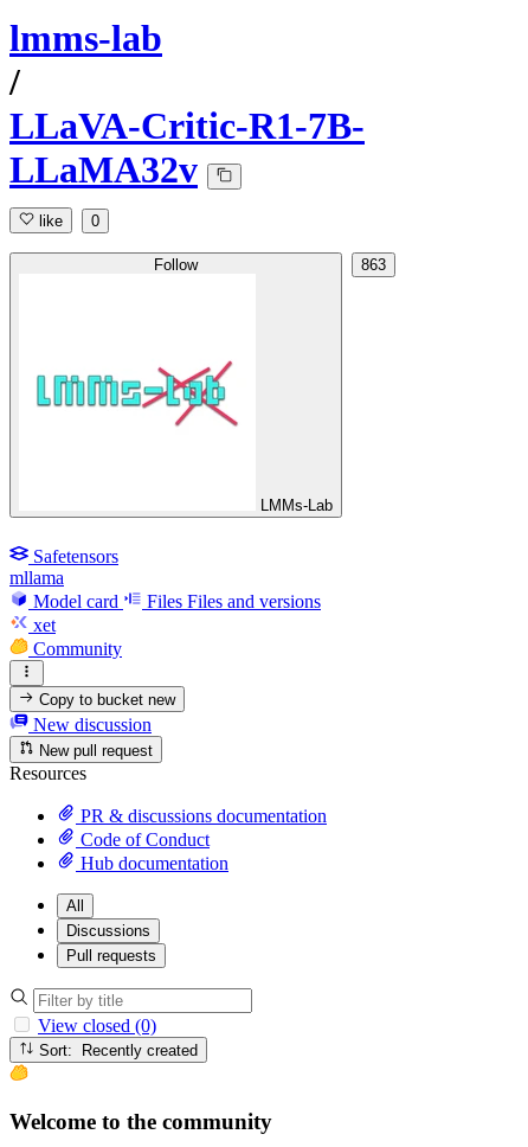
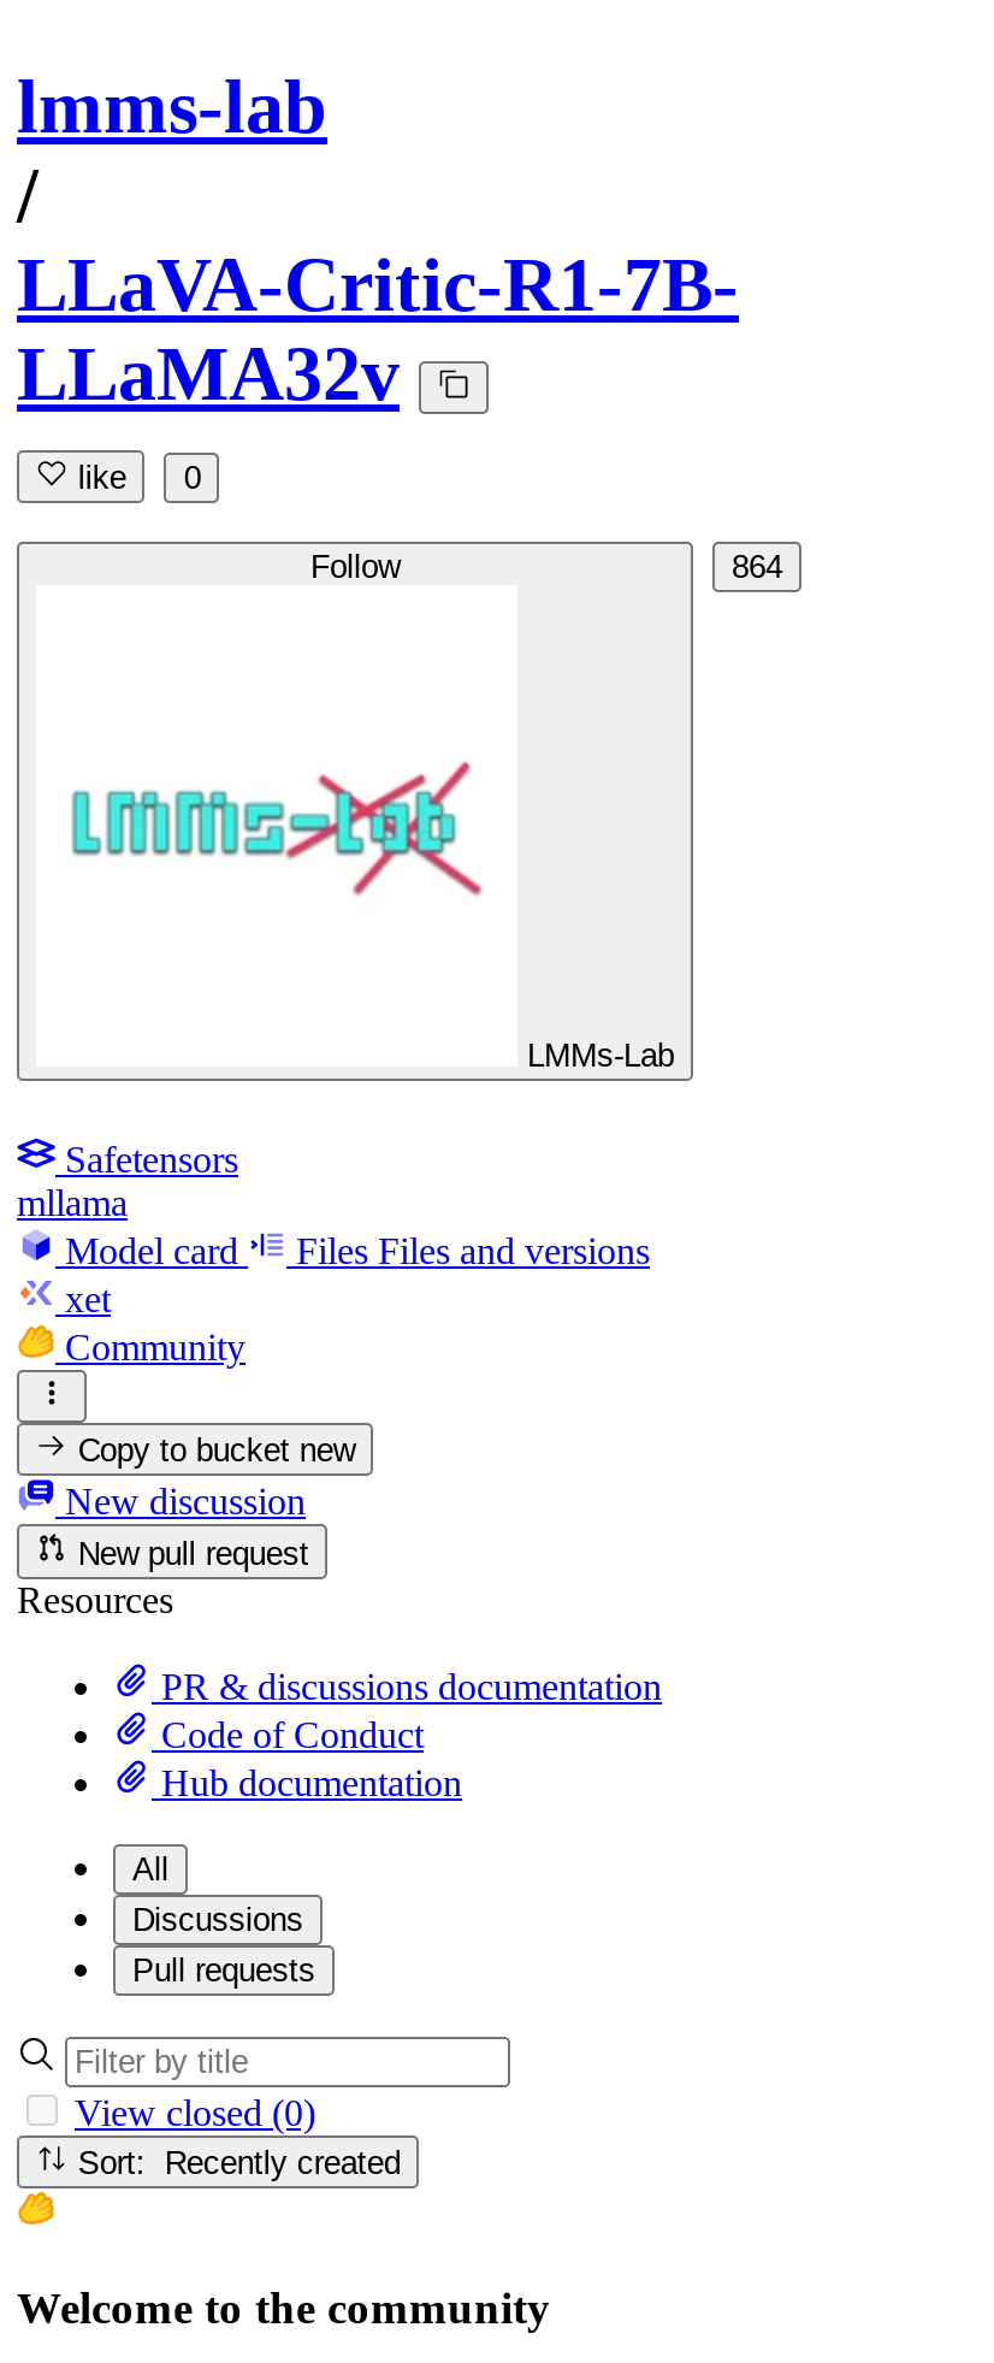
[361,256,386,274] 863 -> [732,549,782,585] 864

